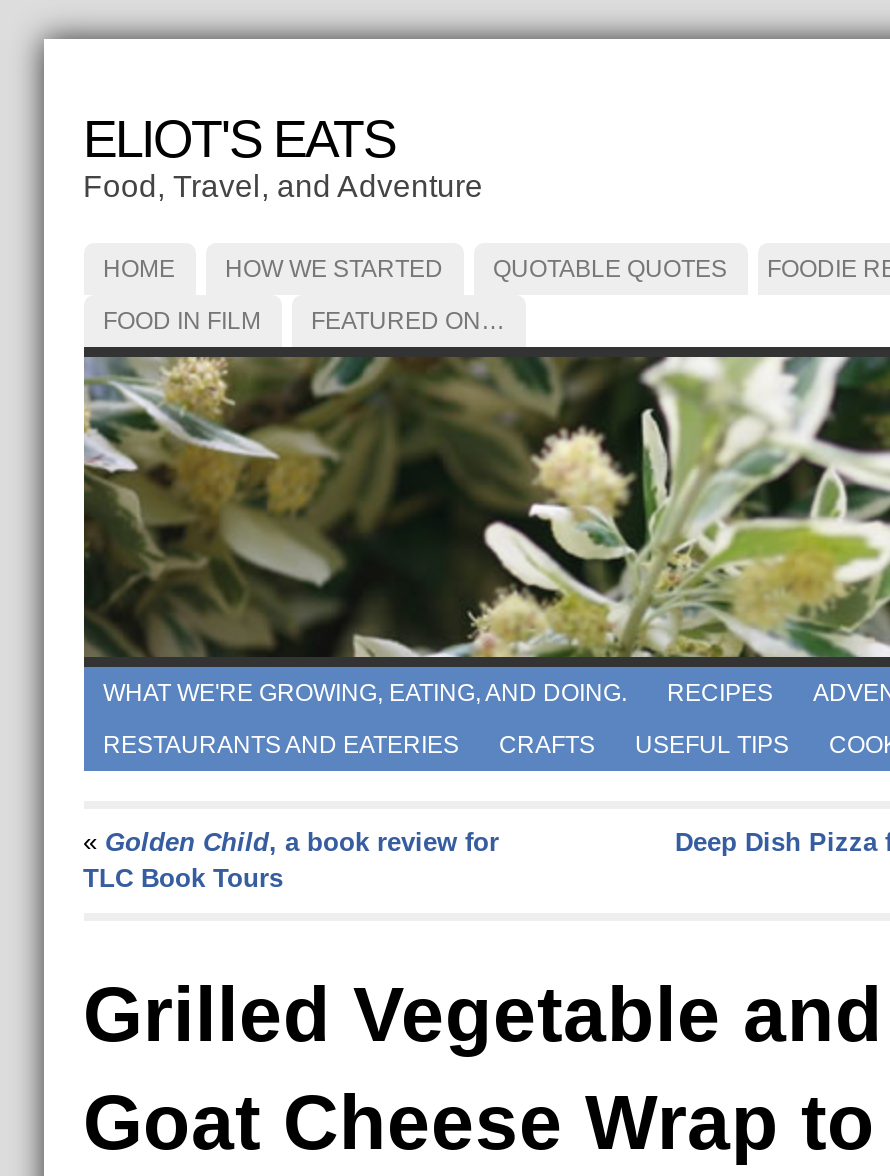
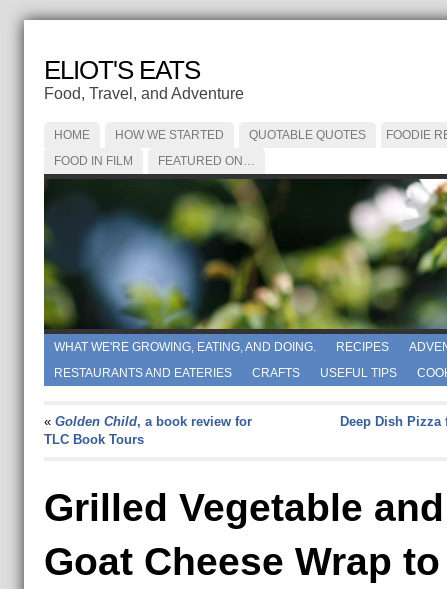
[82,355,884,659] [image] -> [43,178,444,330] [image]

